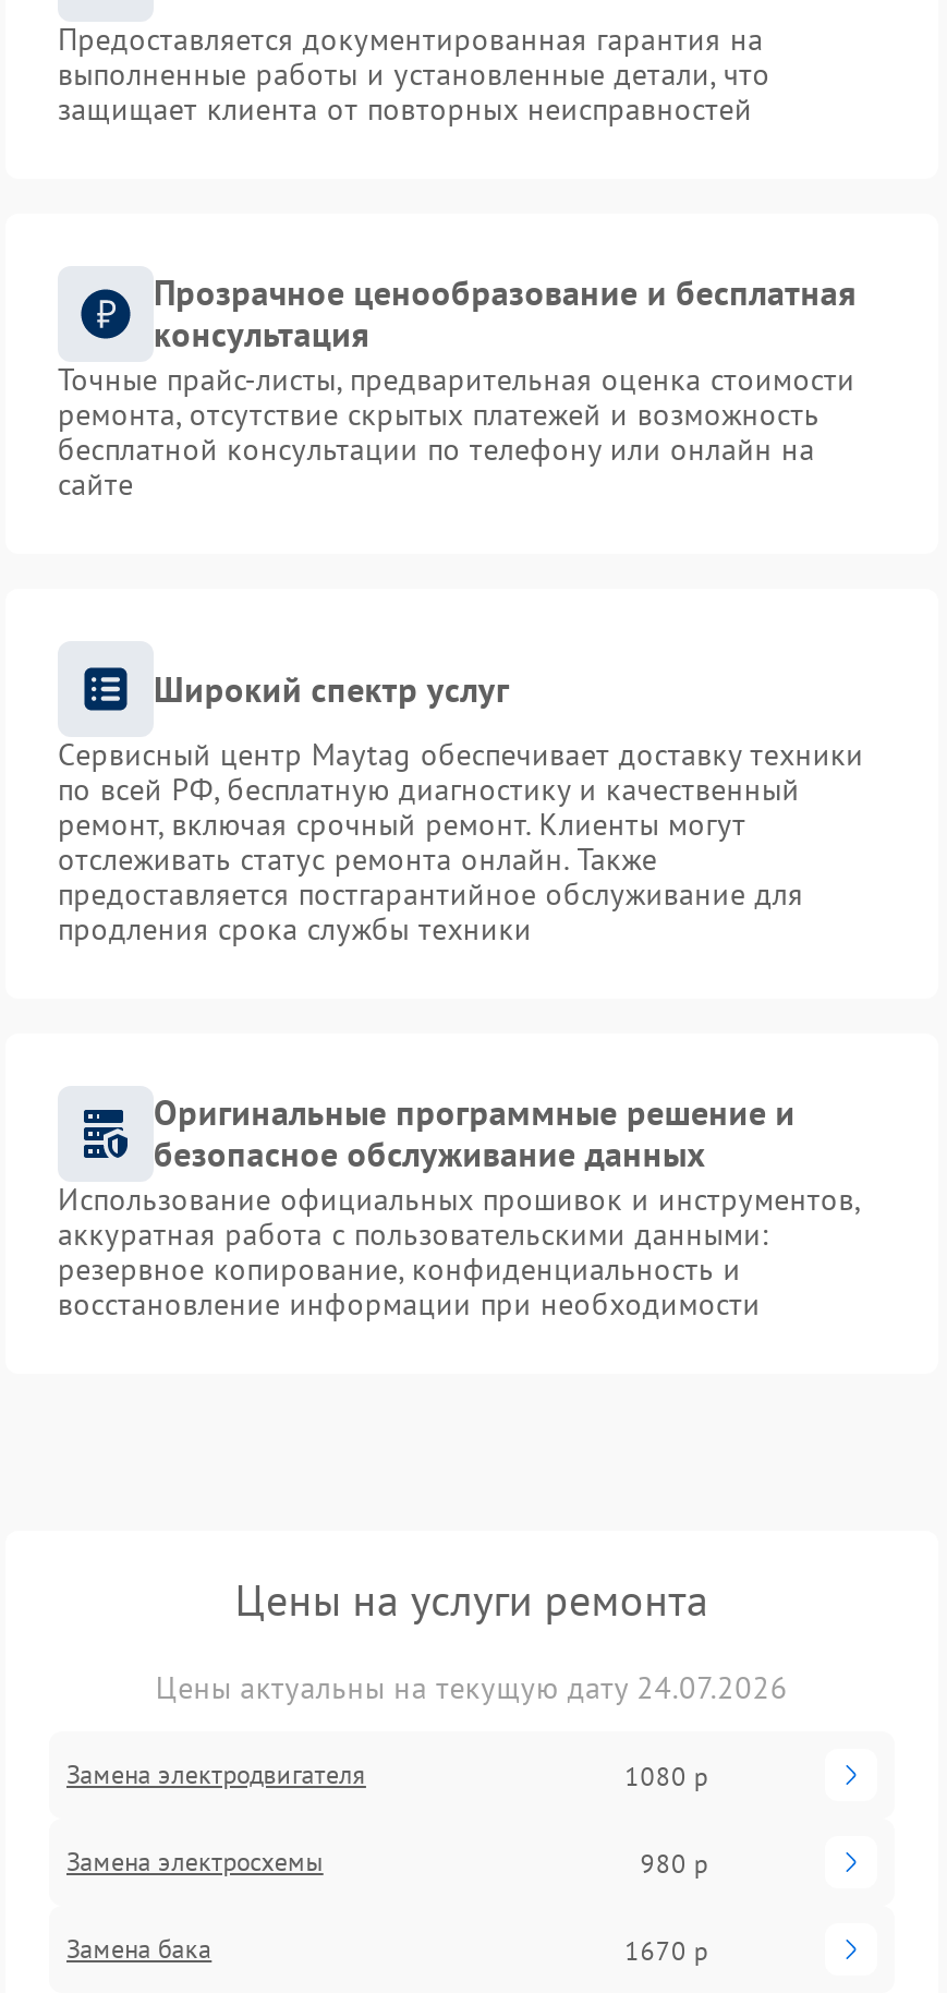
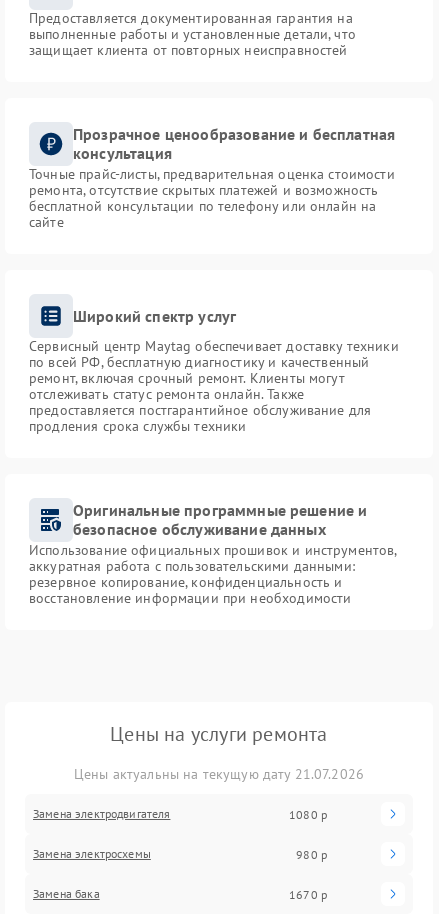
[156,1668,788,1707] Цены актуальны на текущую дату 24.07.2026 -> [74,765,364,783] Цены актуальны на текущую дату 21.07.2026

